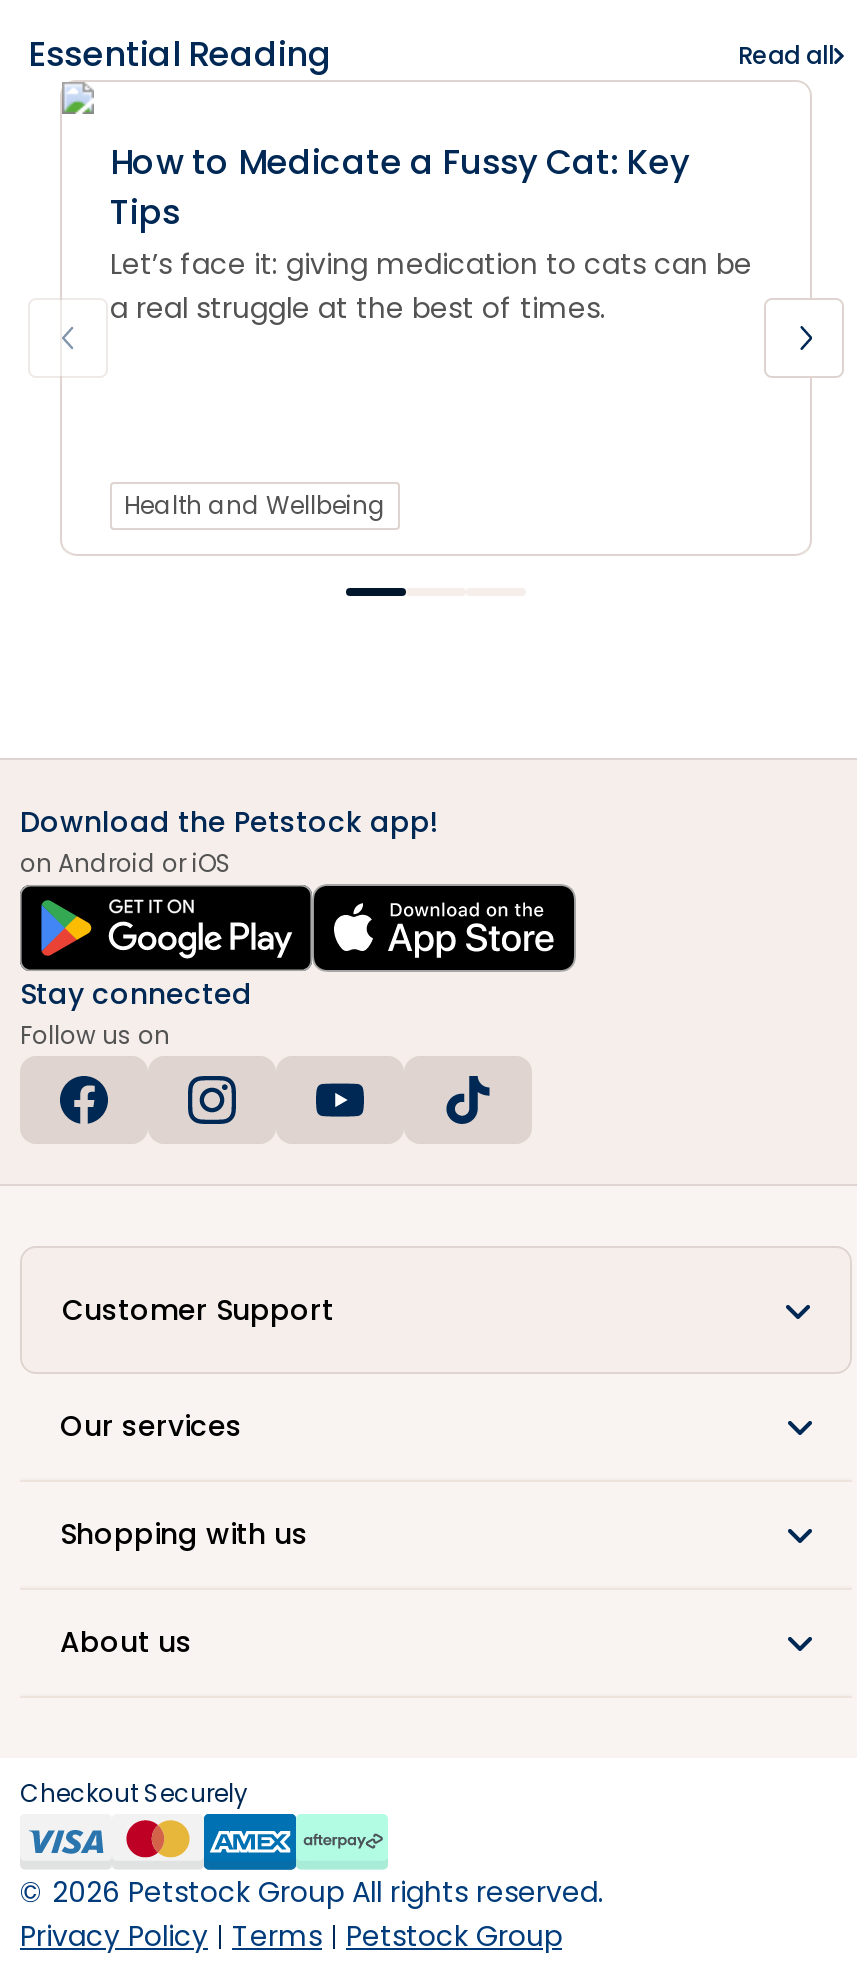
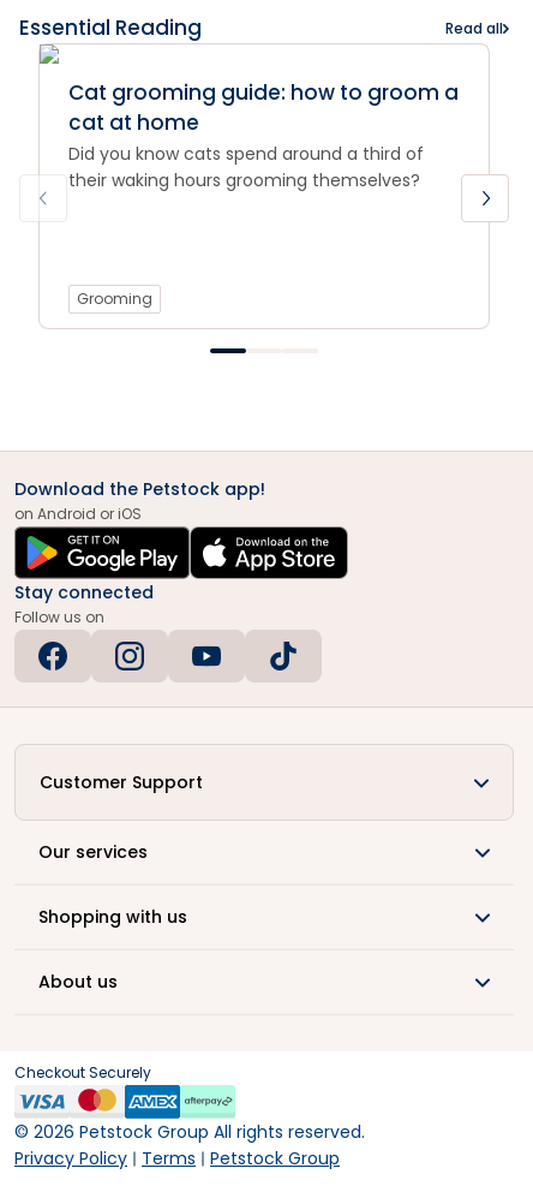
[110,138,752,328] How to Medicate a Fussy Cat: Key | Tips | Let’s face it: giving medication to cats can be | a real struggle at the best of times. -> [68,78,459,192] Cat grooming guide: how to groom a | cat at home | Did you know cats spend around a third of | their waking hours grooming themselves?
[124,488,386,522] Health and Wellbeing -> [77,288,152,309] Grooming

